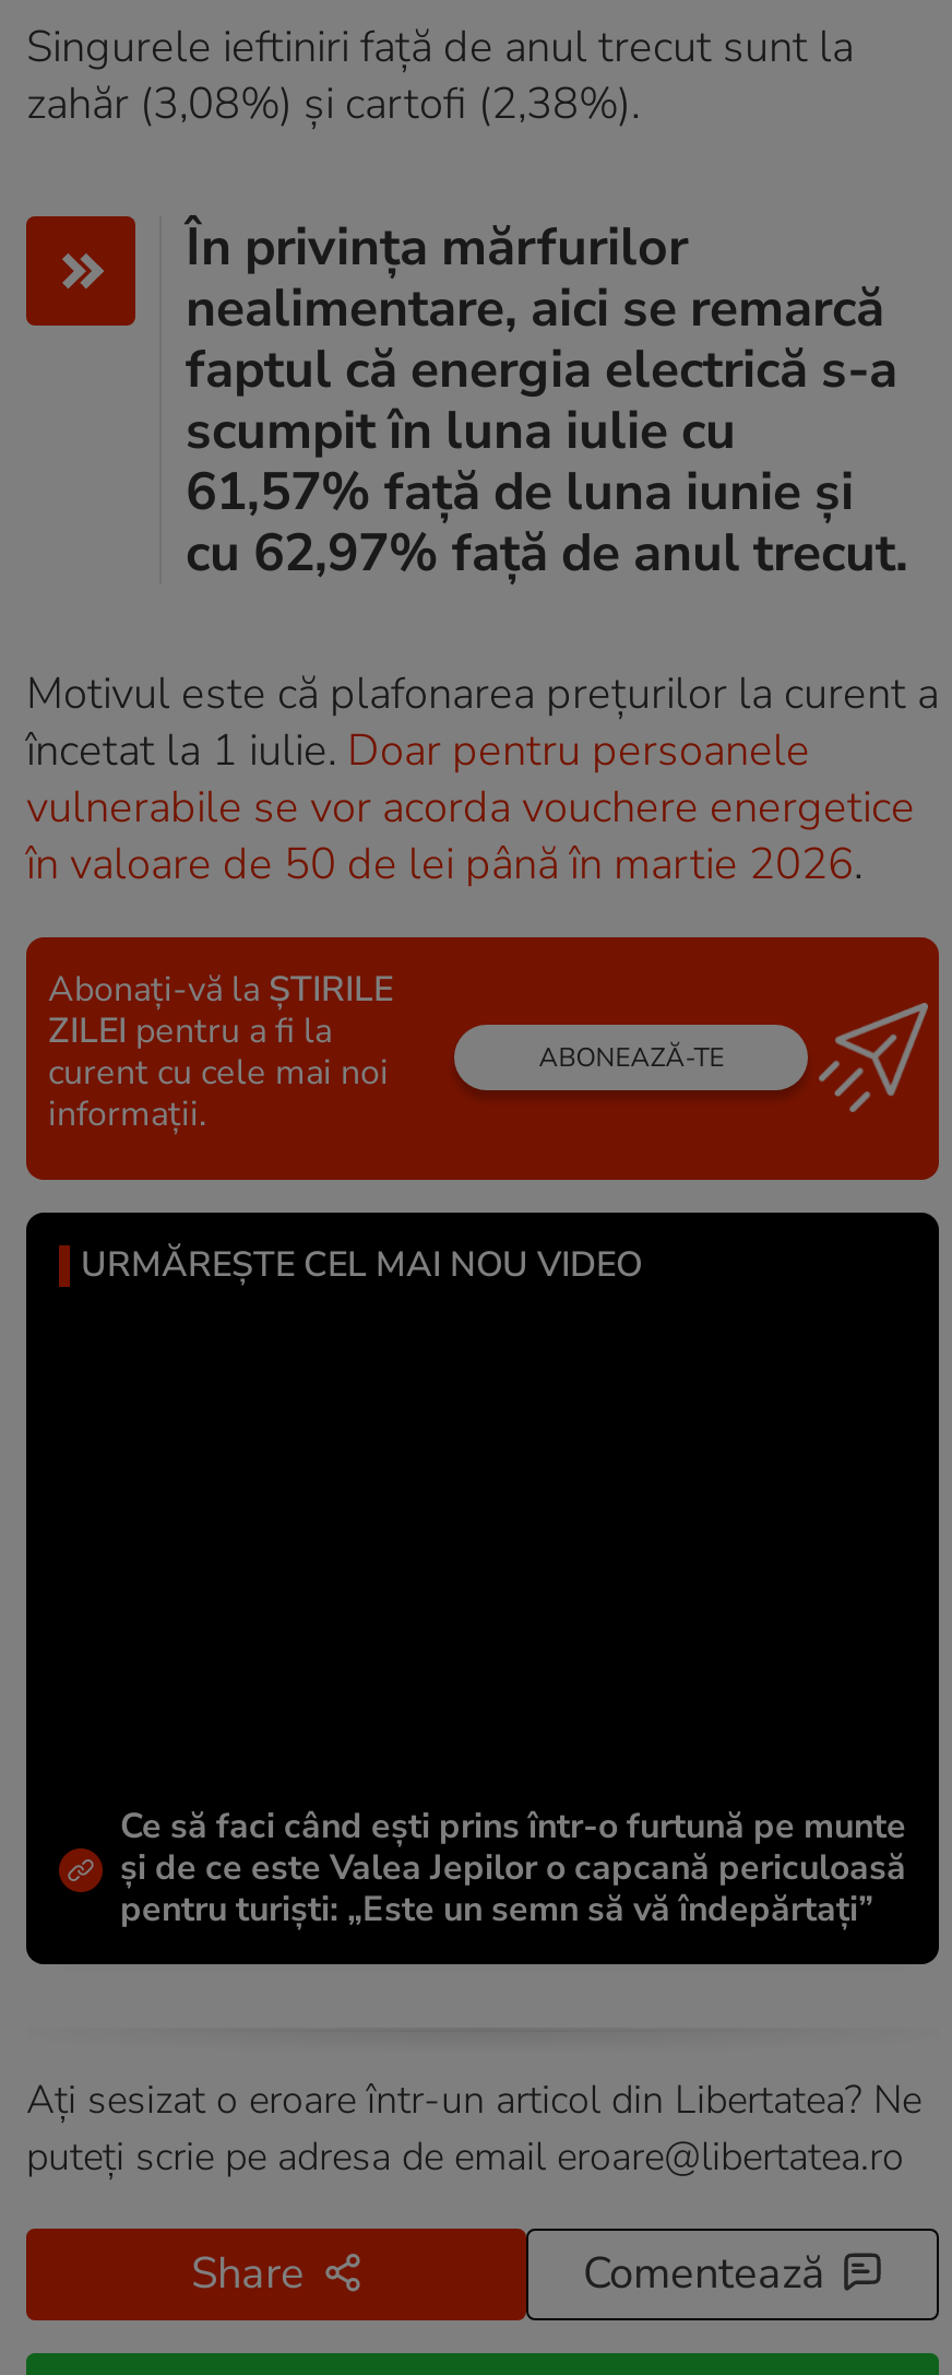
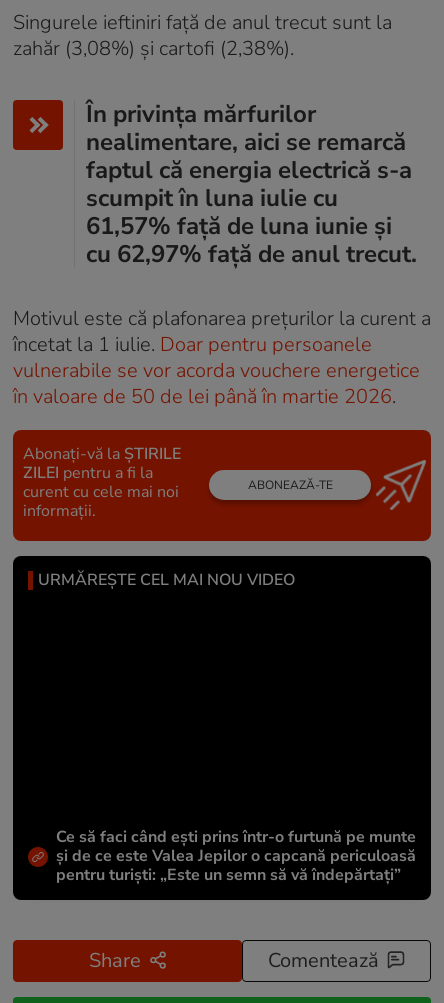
[26,2074,921,2183] Ați sesizat o eroare într-un articol din Libertatea? Ne | puteți scrie pe adresa de email eroare@libertatea.ro -> none

